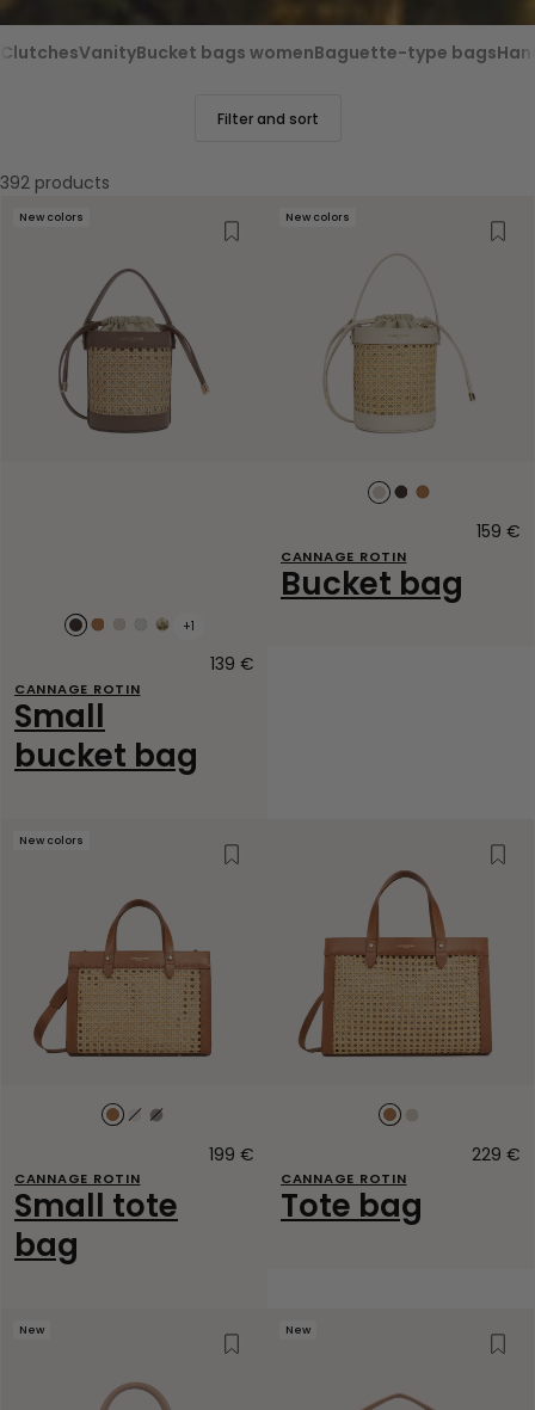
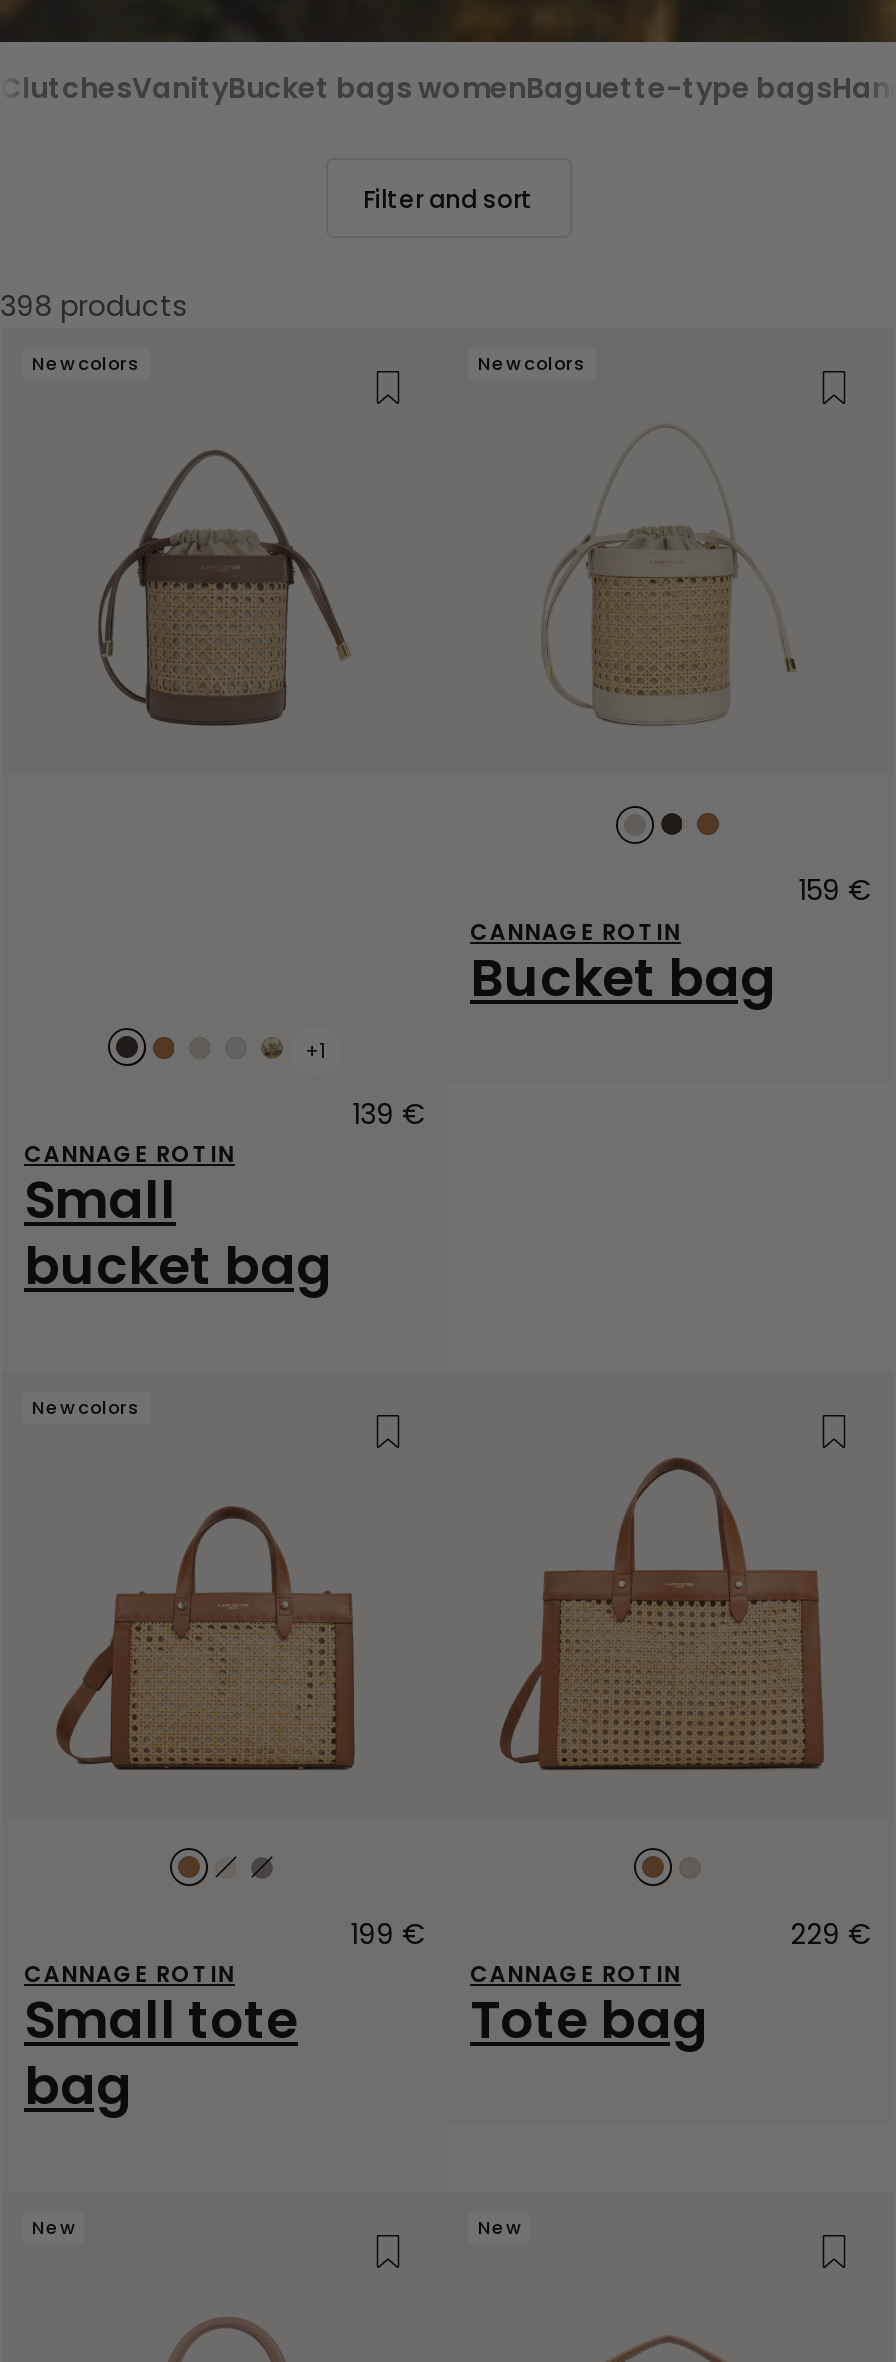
[0,171,110,195] 392 products -> [0,286,186,326] 398 products

